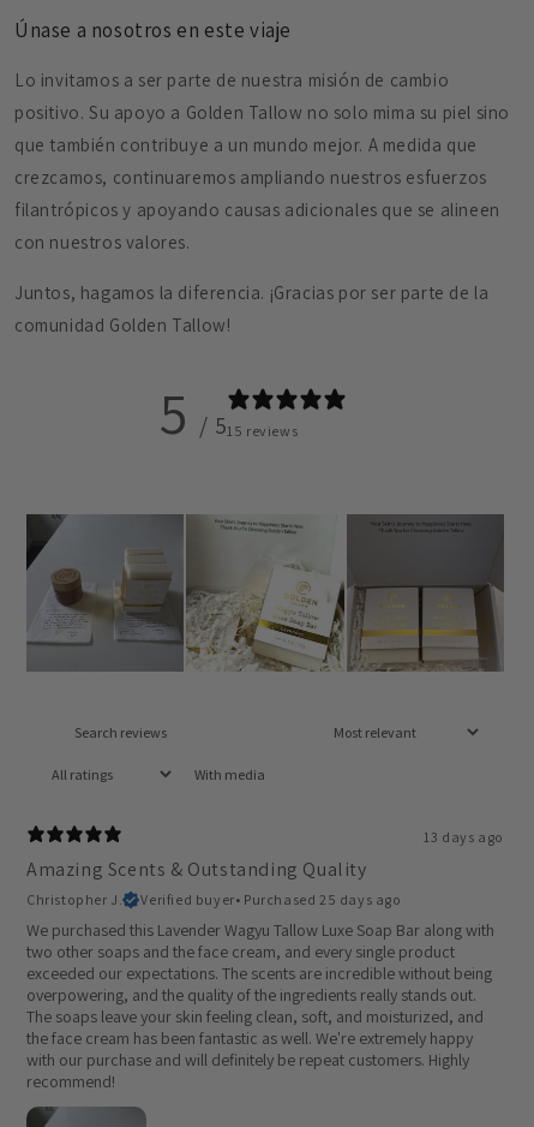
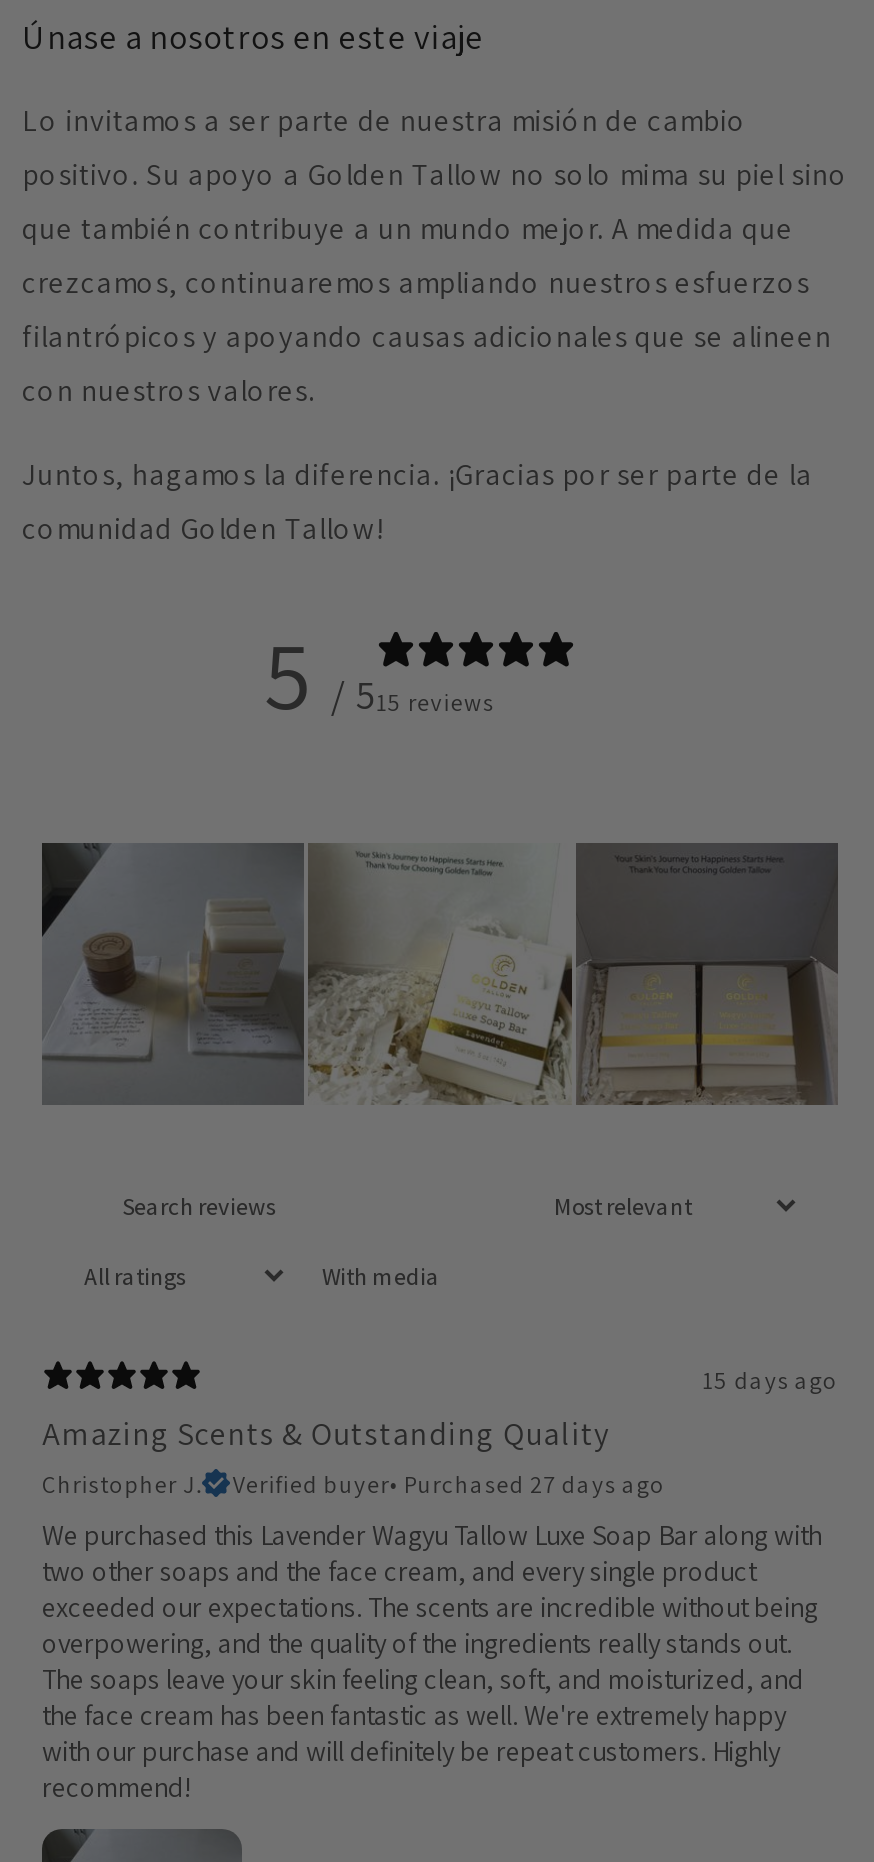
[424,828,504,846] 13 days ago -> [703,1365,838,1395] 15 days ago
[141,891,402,909] Verified buyer• Purchased 25 days ago -> [233,1469,665,1499] Verified buyer• Purchased 27 days ago

